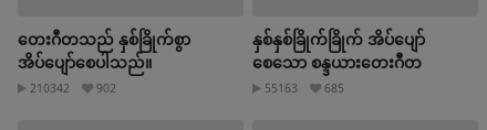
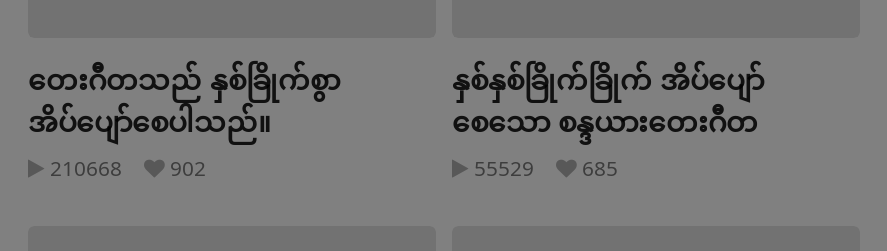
[27,80,116,96] 210342 902 -> [44,154,206,182] 210668 902
[261,80,344,96] 55163 685 -> [468,154,618,182] 55529 685

